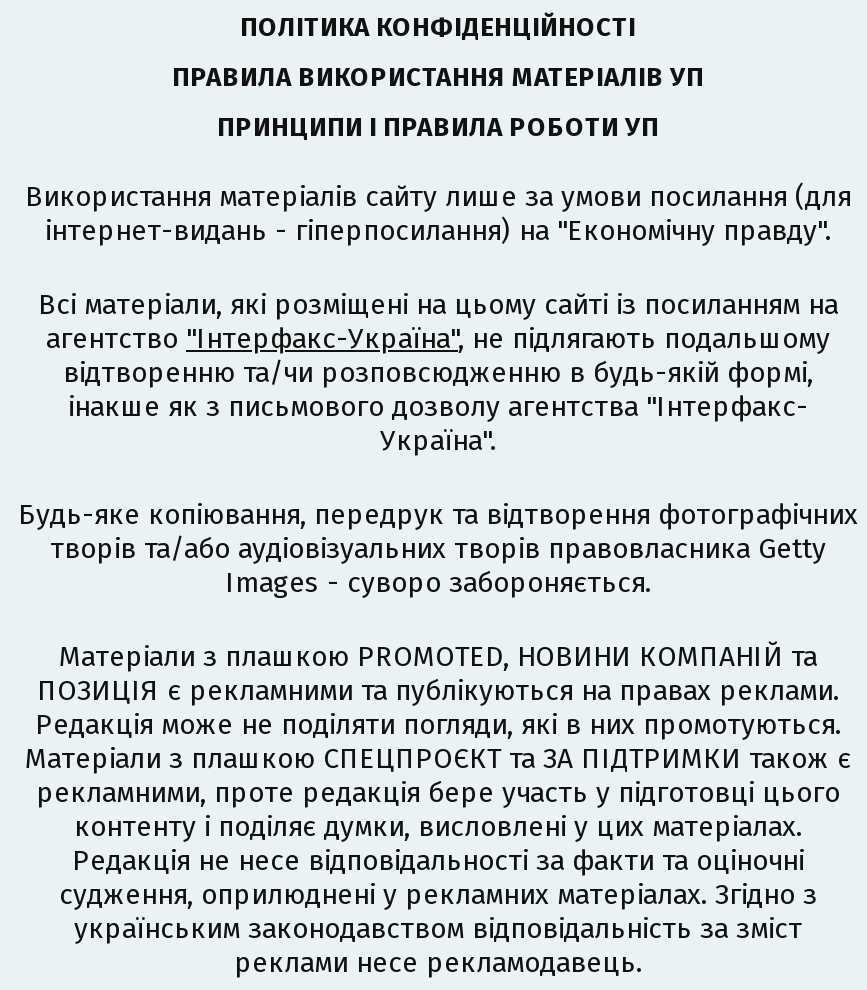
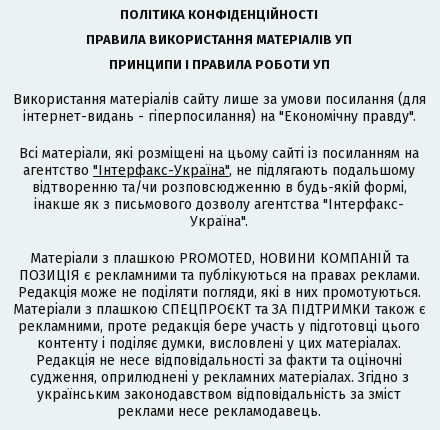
[18,499,858,601] Будь-яке копіювання, передрук та відтворення фотографічних | творів та/або аудіовізуальних творів правовласника Getty | Images - суворо забороняється. -> none

